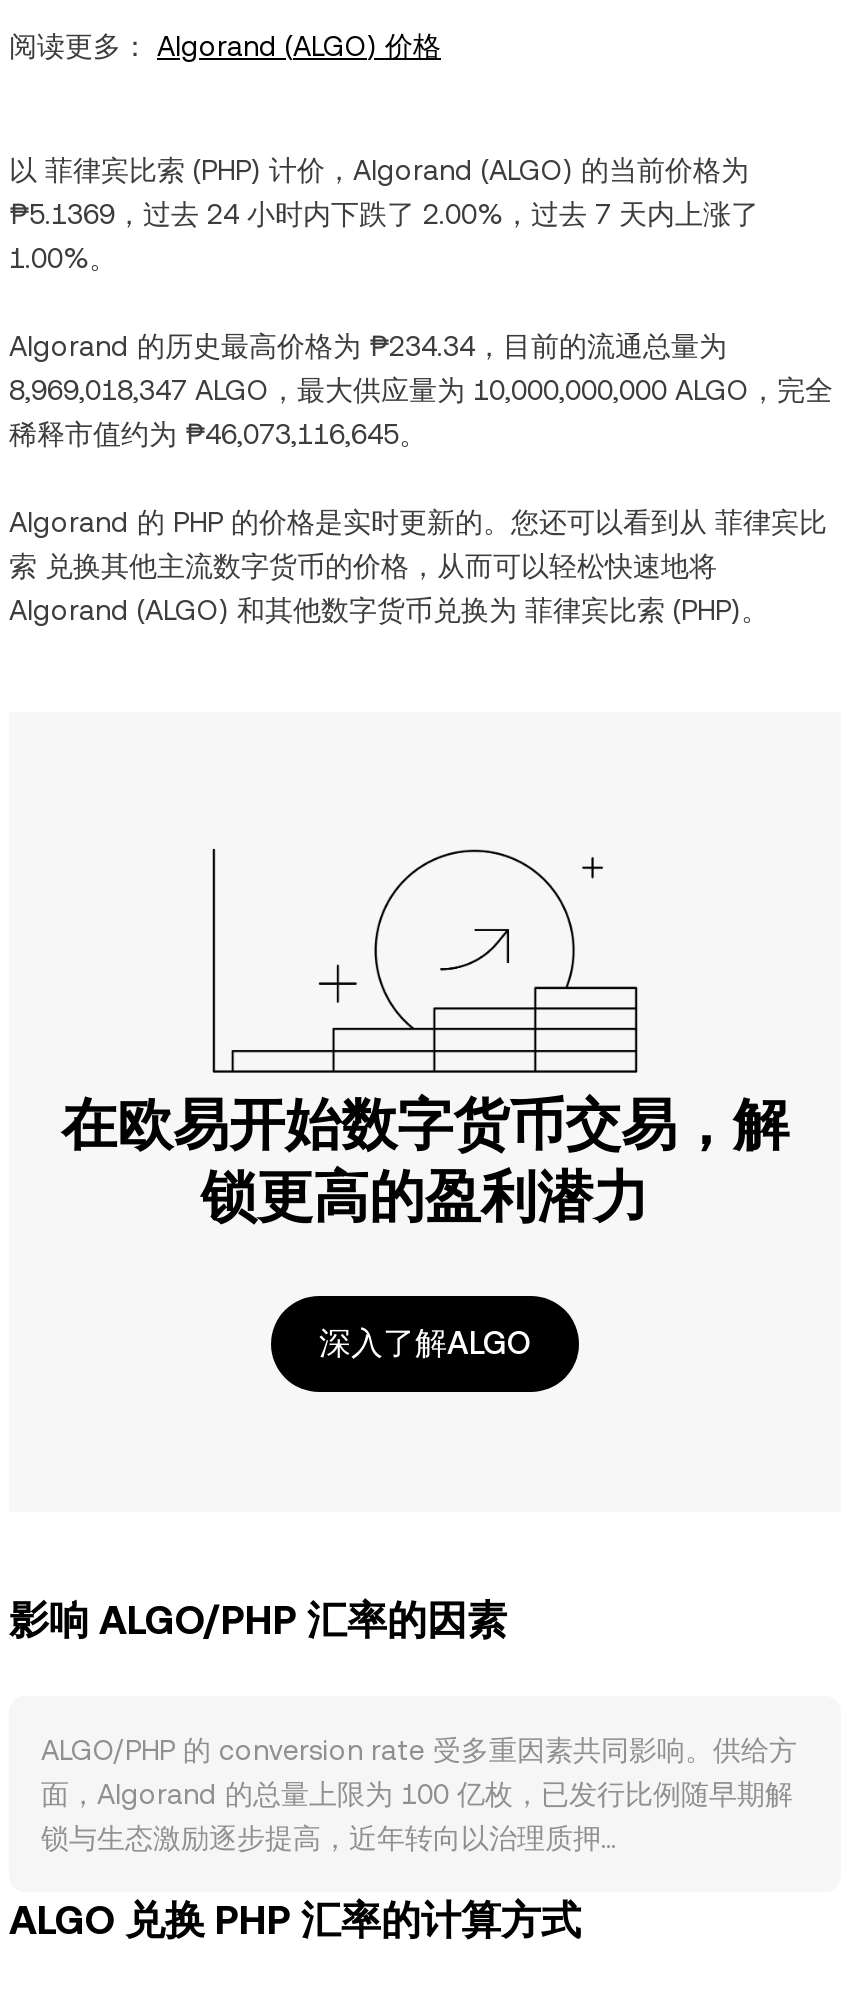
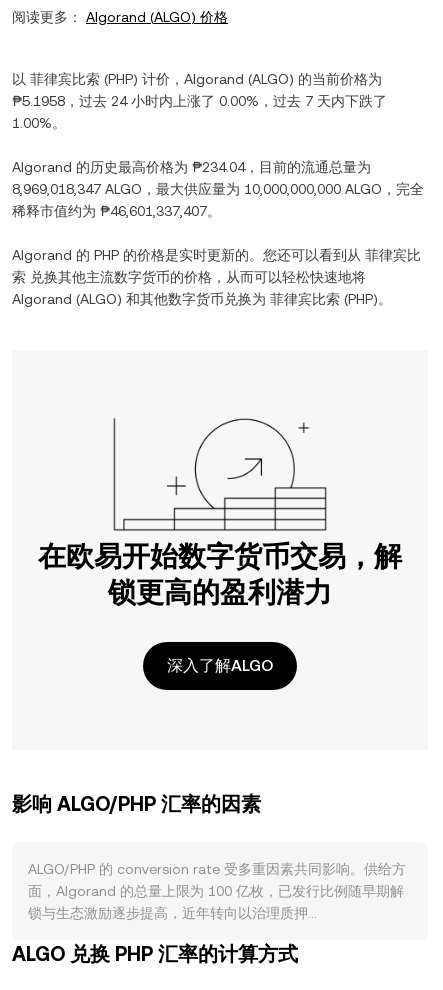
[9,198,759,230] ₱5.1369，过去 24 小时内下跌了2.00%，过去 7 天内上涨了 -> [12,93,387,109] ₱5.1958，过去 24 小时内上涨了0.00%，过去 7 天内下跌了
[9,330,727,362] Algorand的历史最高价格为₱234.34，目前的流通总量为 -> [12,159,371,175] Algorand的历史最高价格为₱234.04，目前的流通总量为
[9,418,427,450] 稀释市值约为₱46,073,116,645。 -> [12,203,221,219] 稀释市值约为₱46,601,337,407。

